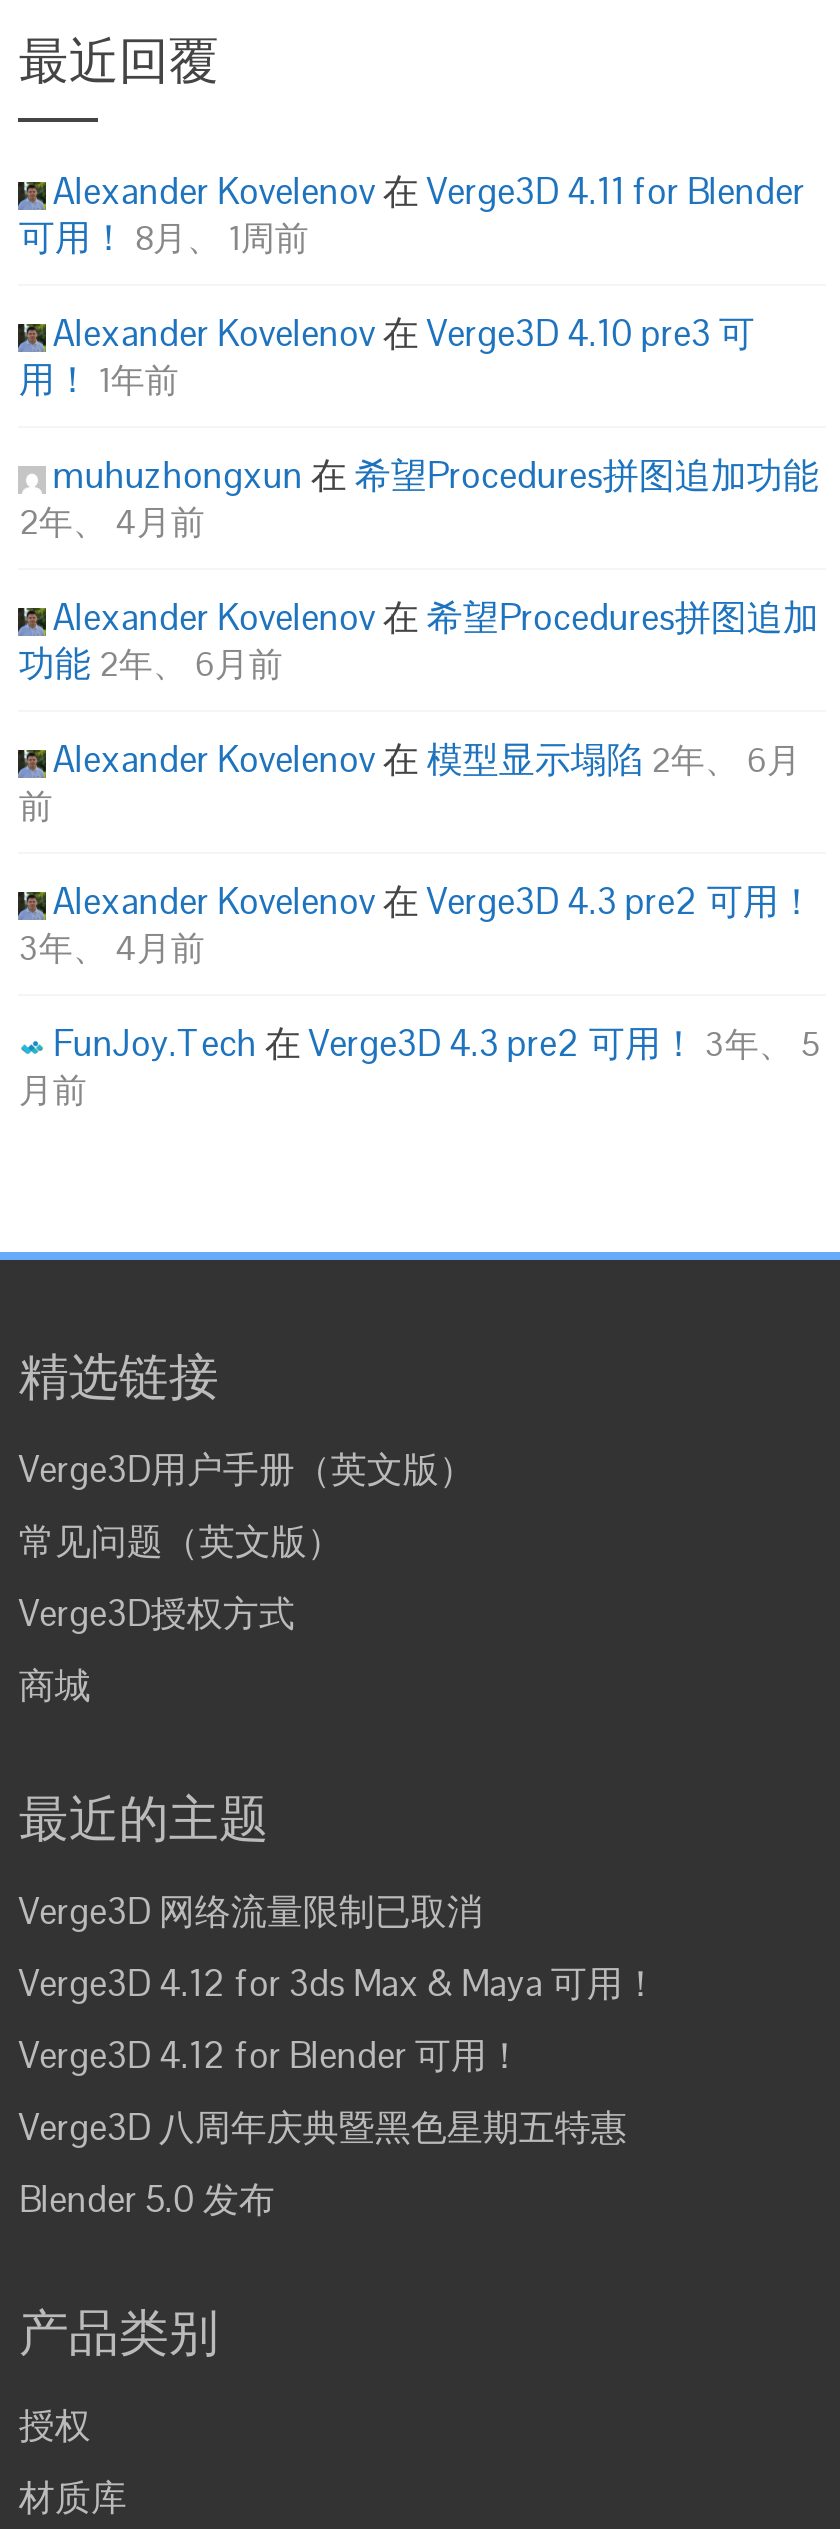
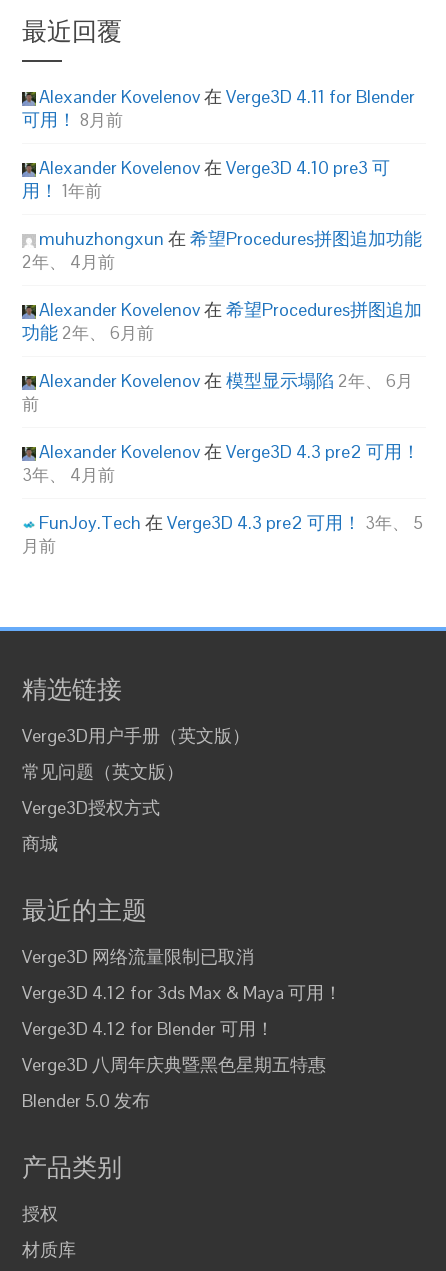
[19,214,309,260] 可用！ 8月、 1周前 -> [22,108,123,131] 可用！ 8月前

